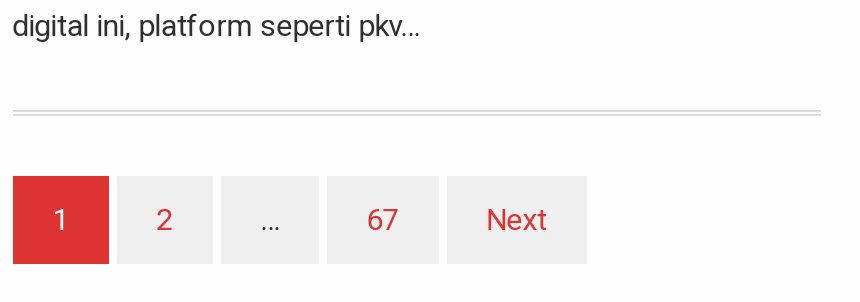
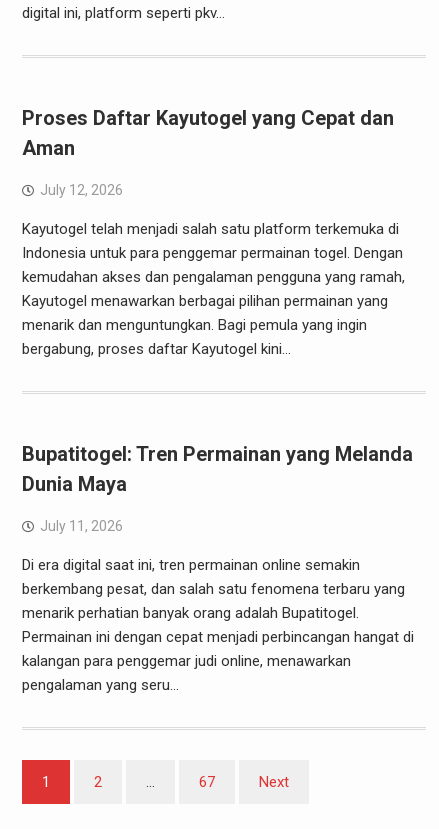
none -> [22,106,405,358] Proses Daftar Kayutogel yang Cepat dan | Aman | July 12, 2026 | Kayutogel telah menjadi salah satu platform terkemuka di | Indonesia untuk para penggemar permainan togel. Dengan | kemudahan akses dan pengalaman pengguna yang ramah, | Kayutogel menawarkan berbagai pilihan permainan yang | menarik dan menguntungkan. Bagi pemula yang ingin | bergabung, proses daftar Kayutogel kini…
none -> [22,442,414,694] Bupatitogel: Tren Permainan yang Melanda | Dunia Maya | July 11, 2026 | Di era digital saat ini, tren permainan online semakin | berkembang pesat, dan salah satu fenomena terbaru yang | menarik perhatian banyak orang adalah Bupatitogel. | Permainan ini dengan cepat menjadi perbincangan hangat di | kalangan para penggemar judi online, menawarkan | pengalaman yang seru…

